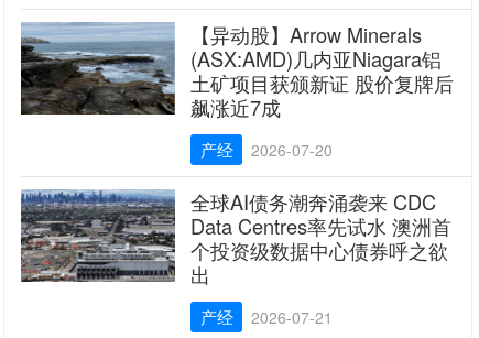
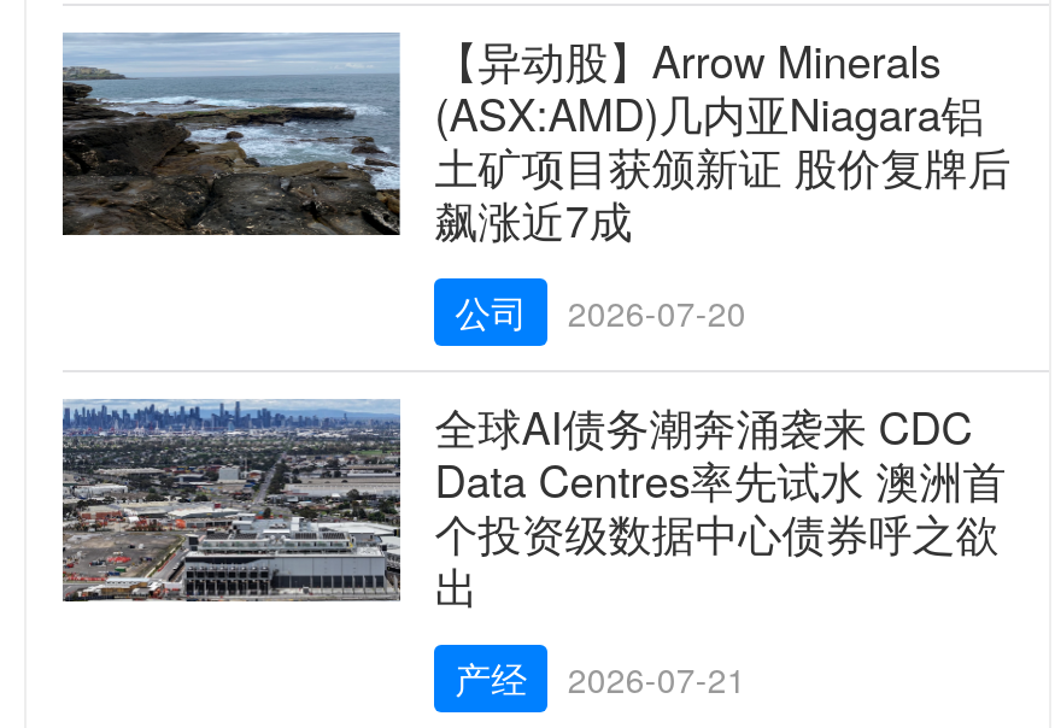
[200,137,233,161] 产经 -> [455,285,527,336] 公司

